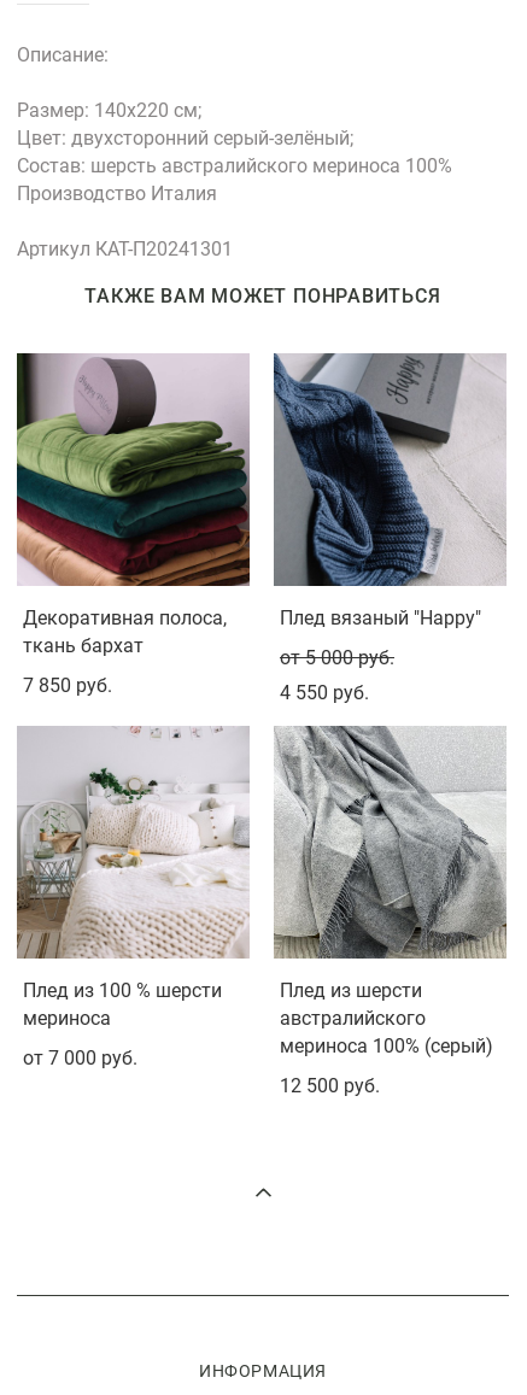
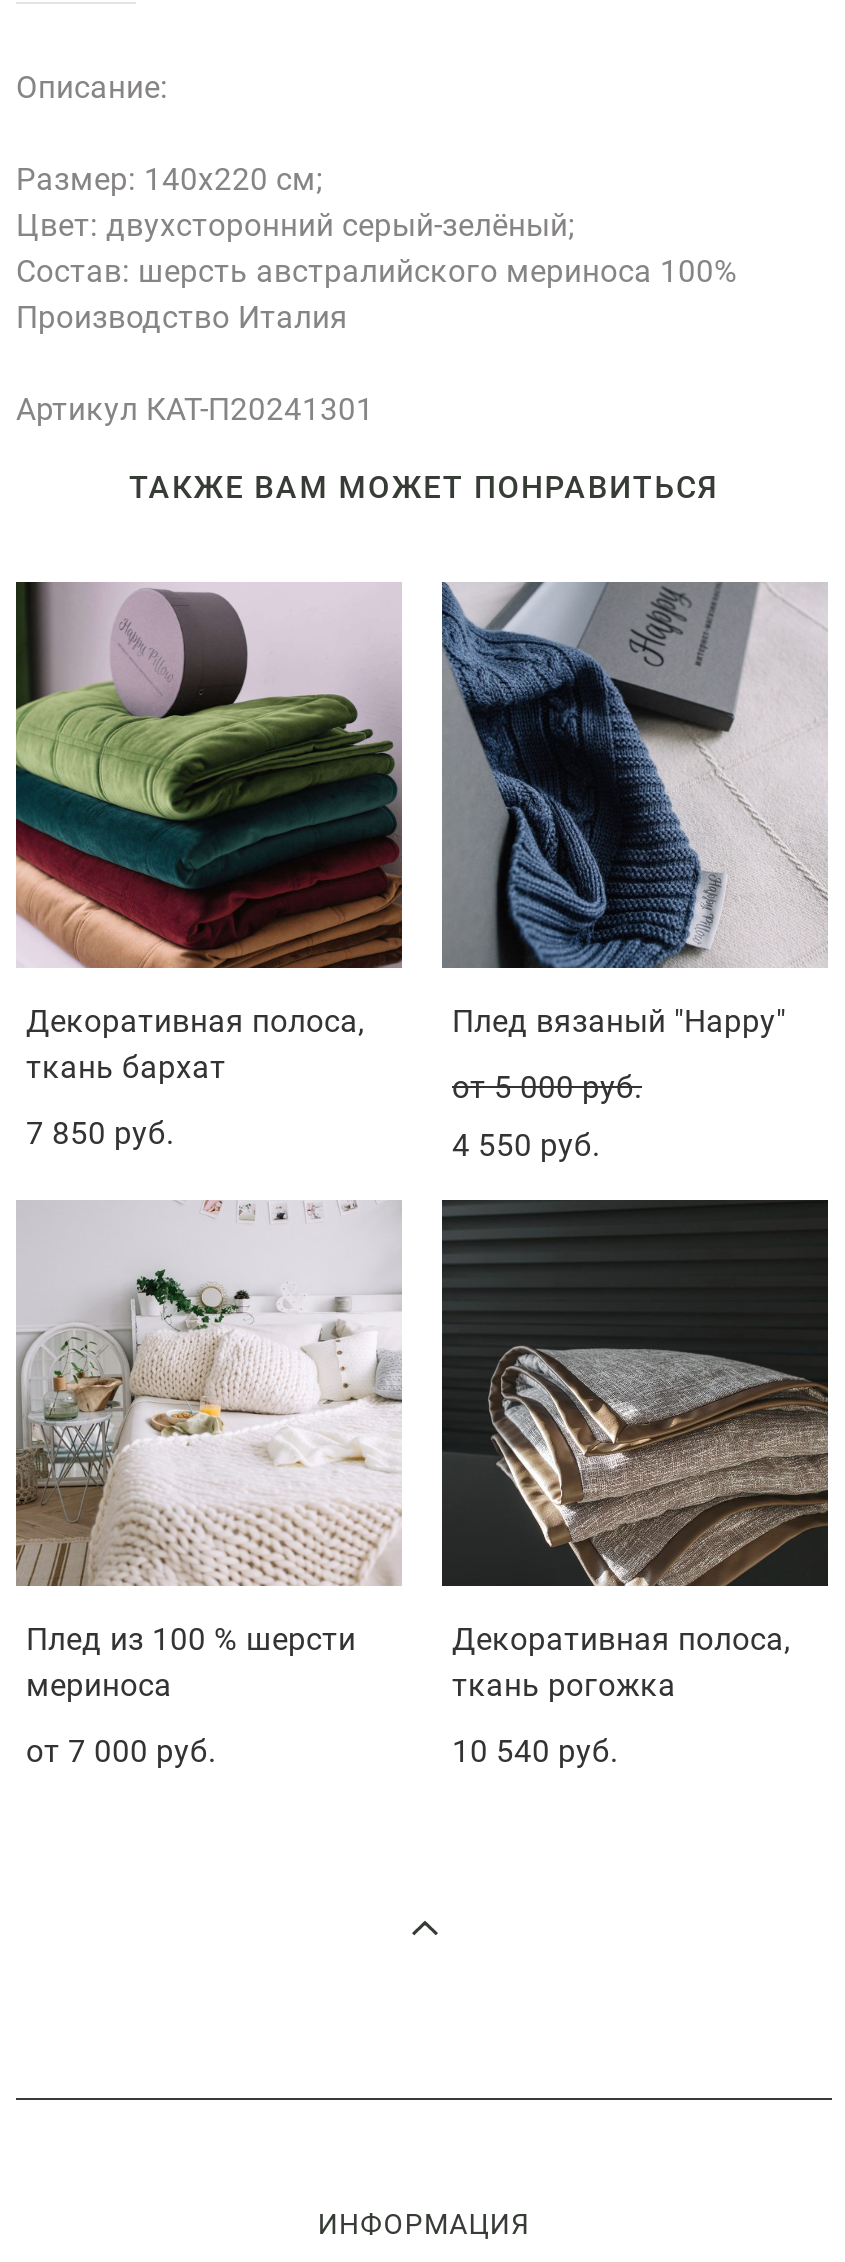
[274,726,506,1059] [image] | Плед из шерсти | австралийского | мериноса 100% (серый) -> [440,1198,830,1706] [image] | Декоративная полоса, | ткань рогожка
[280,1072,380,1098] 12 500 pуб. -> [452,1728,618,1772] 10 540 pуб.

